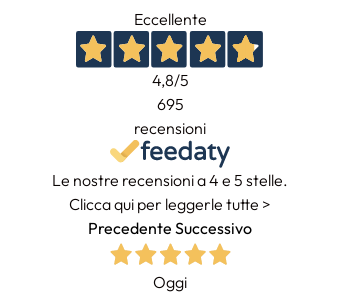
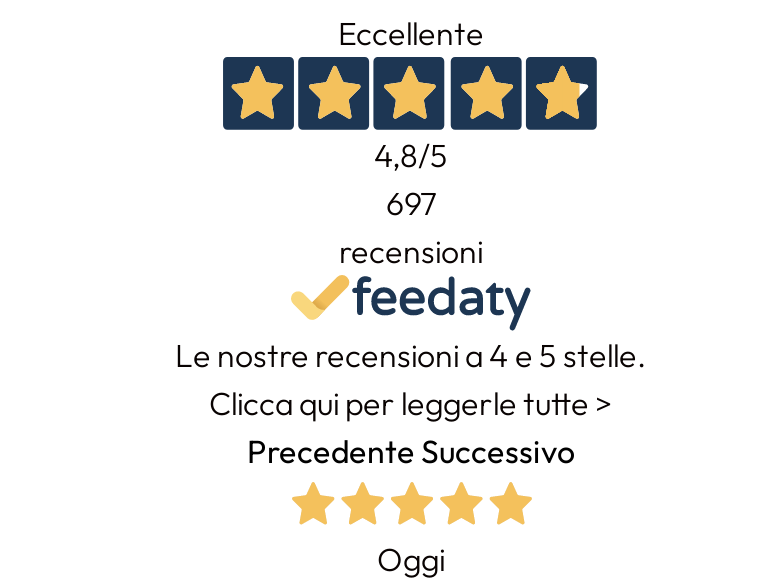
[156,94,183,114] 695 -> [386,183,436,223] 697

